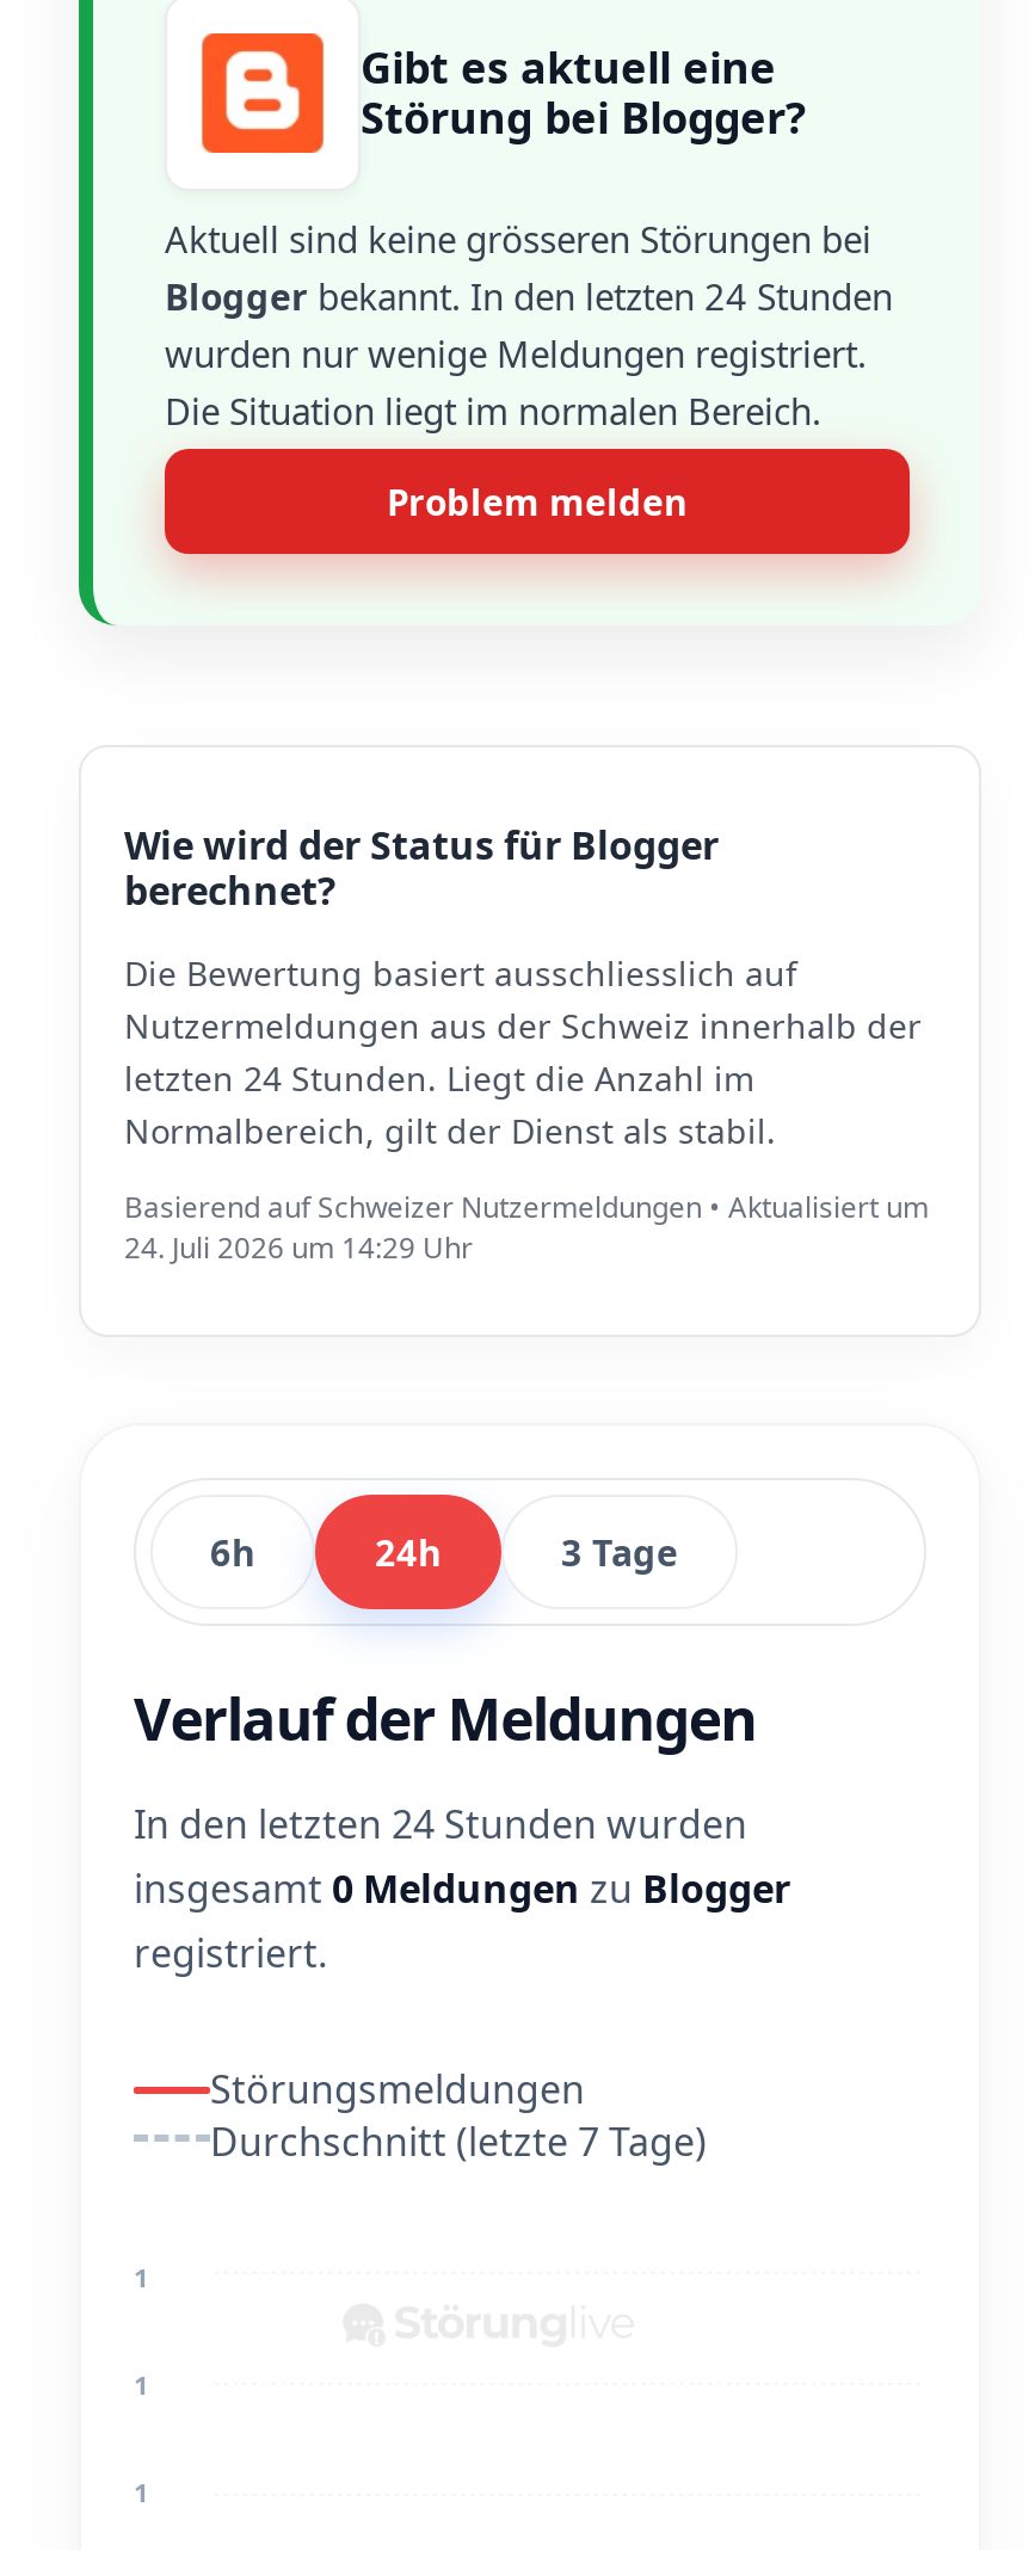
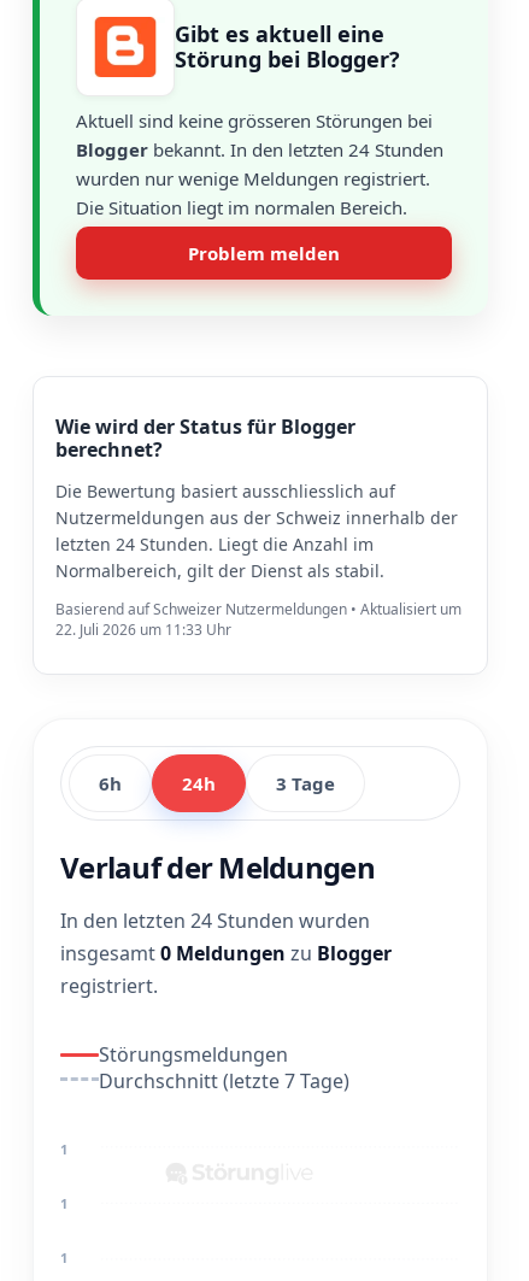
[124,1227,473,1268] 24. Juli 2026 um 14:29 Uhr -> [55,619,231,640] 22. Juli 2026 um 11:33 Uhr

